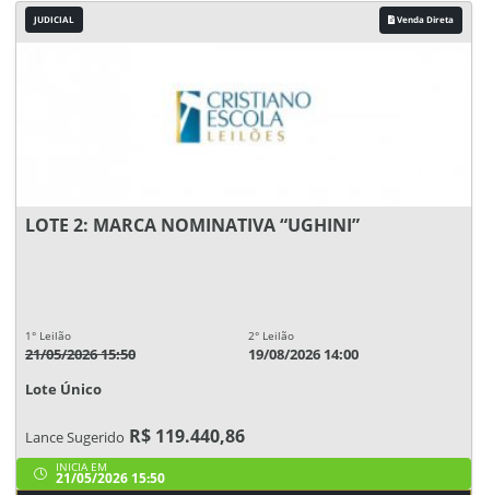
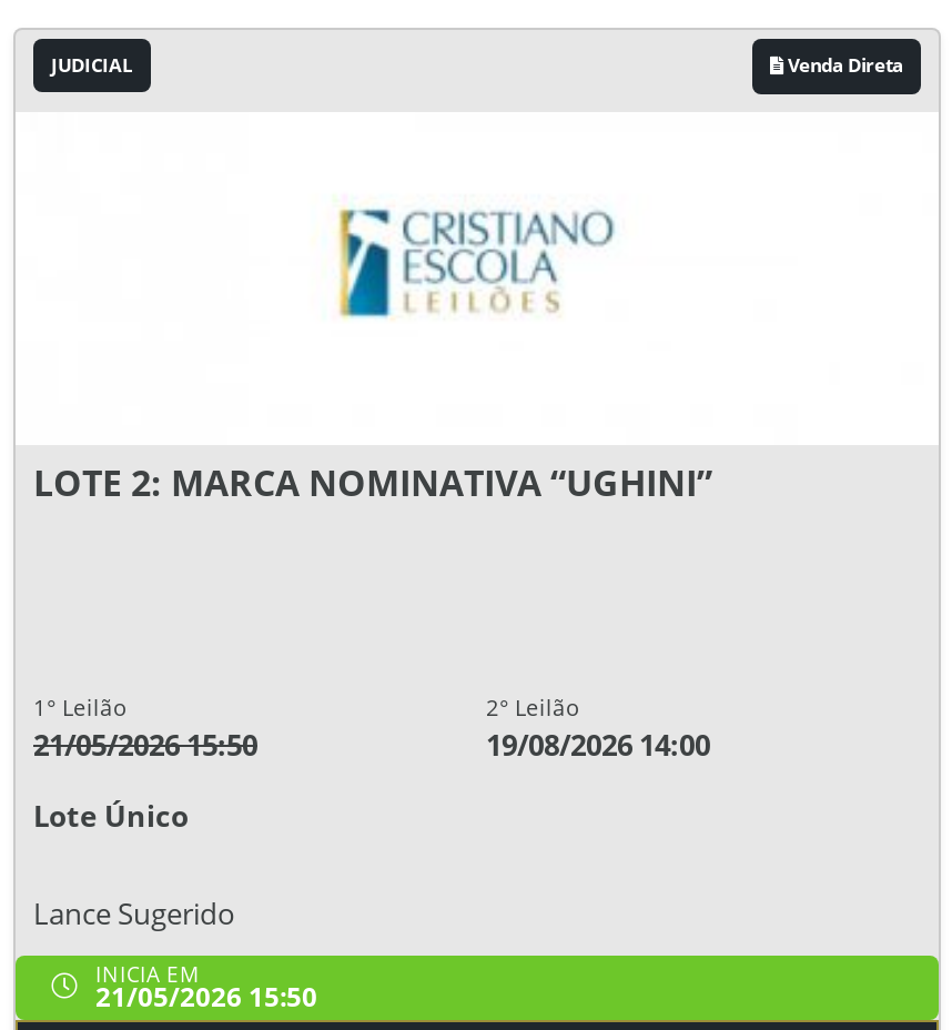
[25,424,245,448] Lance Sugerido R$ 119.440,86 -> [33,893,235,933] Lance Sugerido

